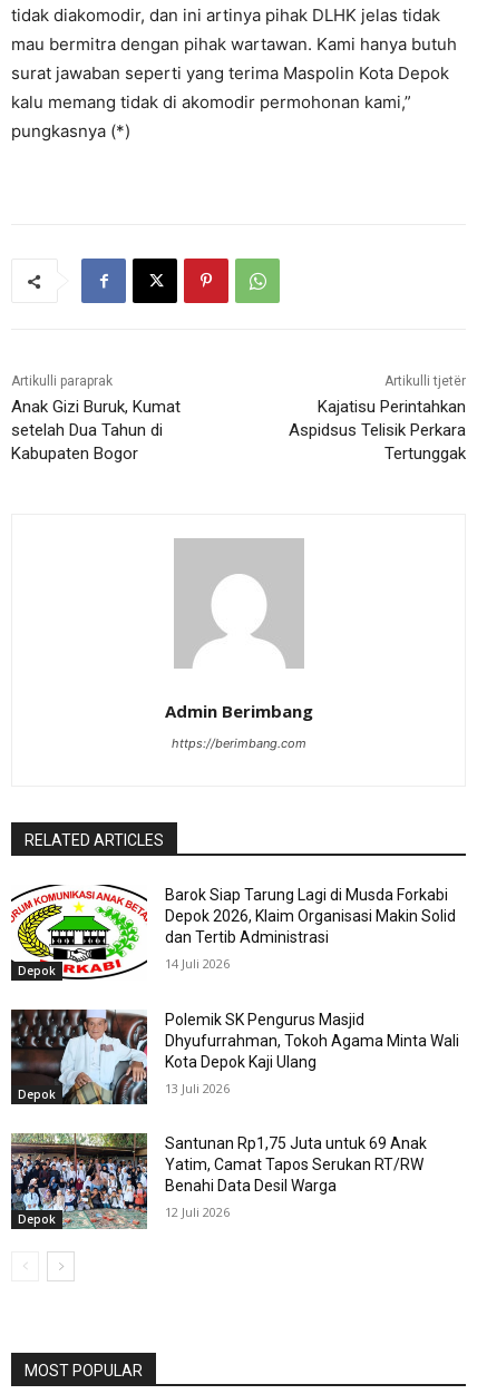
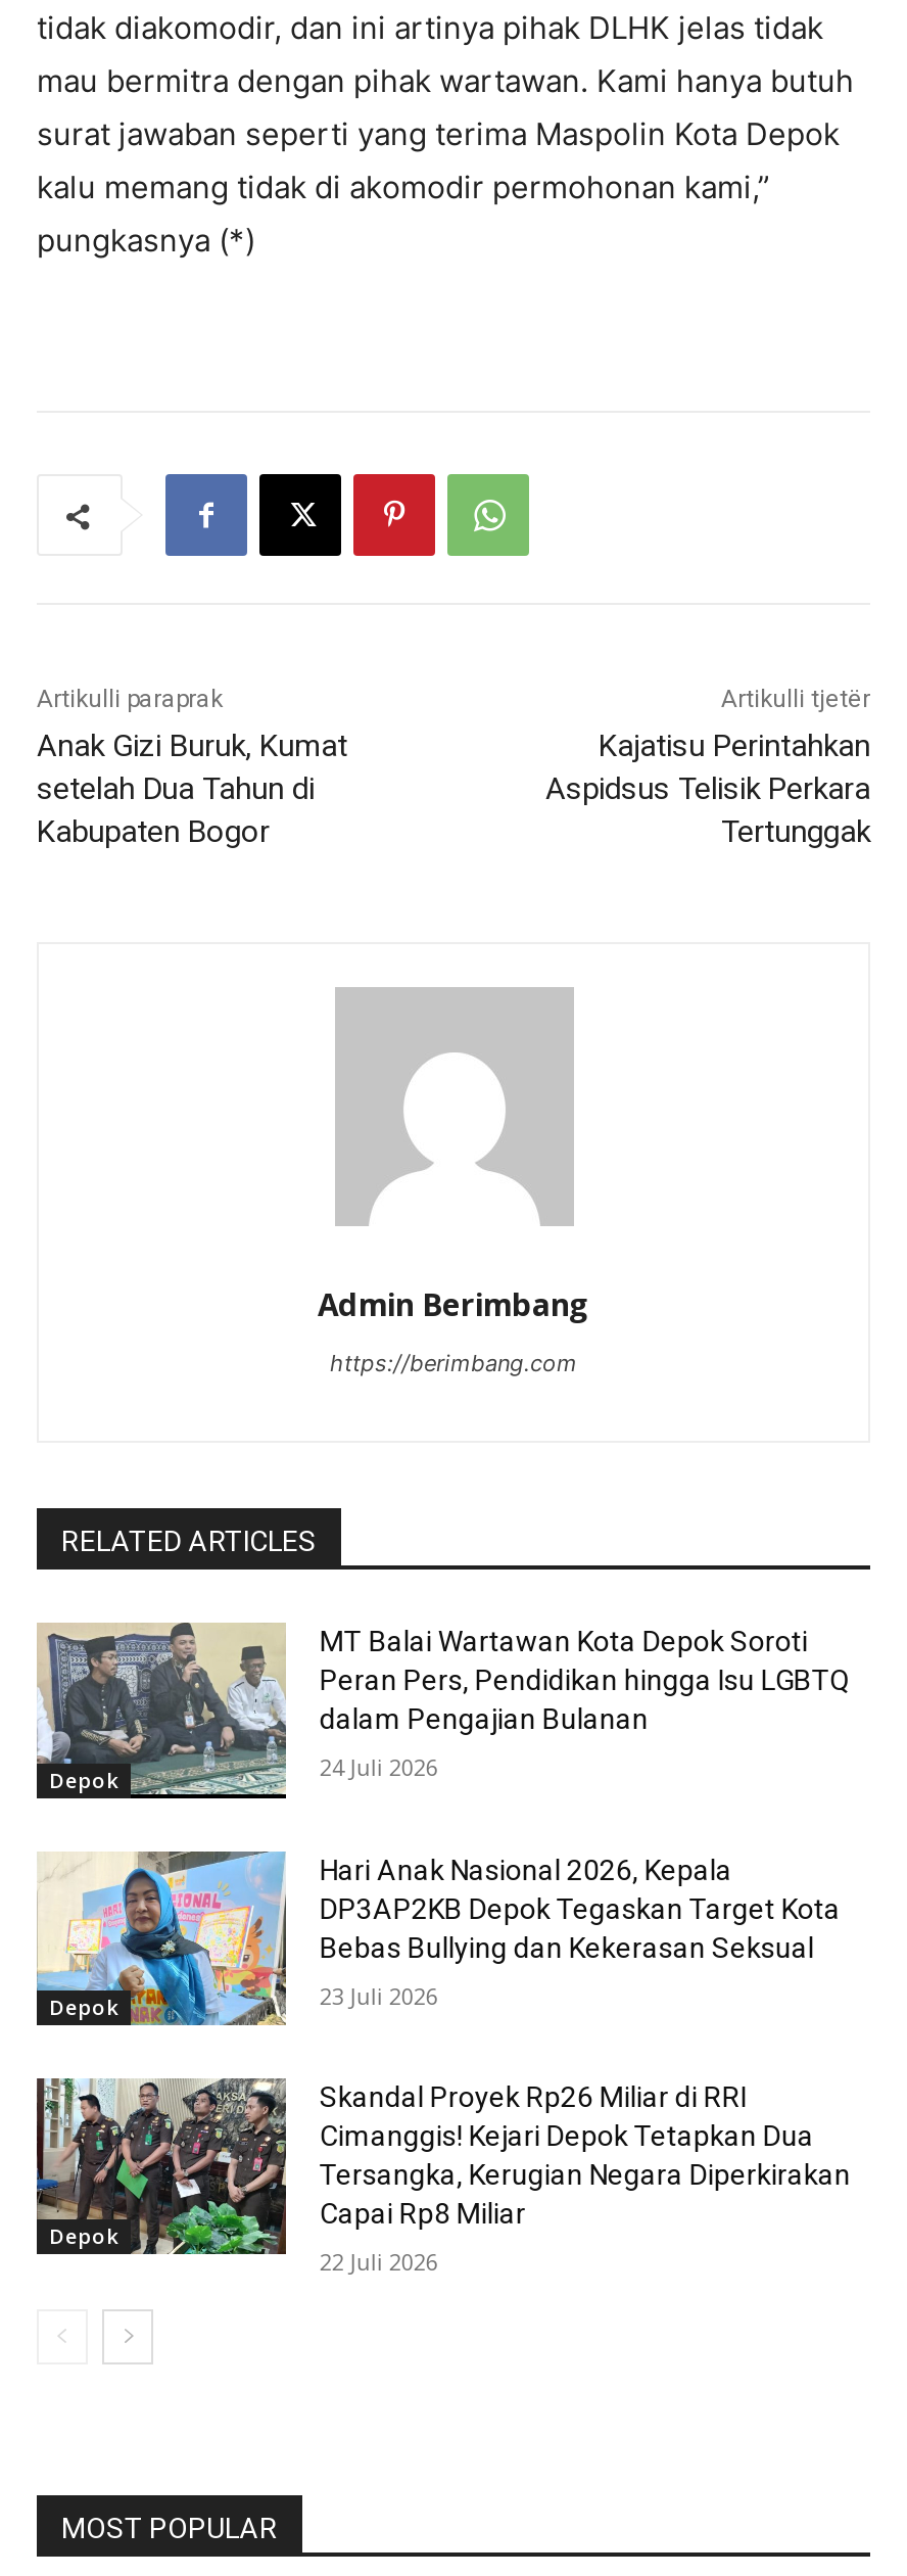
[11,884,456,982] [image] | Barok Siap Tarung Lagi di Musda Forkabi | Depok 2026, Klaim Organisasi Makin Solid | dan Tertib Administrasi -> [37,1621,851,1802] [image] | MT Balai Wartawan Kota Depok Soroti | Peran Pers, Pendidikan hingga Isu LGBTQ | dalam Pengajian Bulanan
[165,955,230,972] 14 Juli 2026 -> [319,1752,438,1782] 24 Juli 2026
[10,1008,460,1105] [image] | Polemik SK Pengurus Masjid | Dhyufurrahman, Tokoh Agama Minta Wali | Kota Depok Kaji Ulang -> [35,1849,840,2029] [image] | Hari Anak Nasional 2026, Kepala | DP3AP2KB Depok Tegaskan Target Kota | Bebas Bullying dan Kekerasan Seksual
[165,1079,230,1096] 13 Juli 2026 -> [319,1980,438,2010] 23 Juli 2026
[10,1132,427,1230] [image] | Santunan Rp1,75 Juta untuk 69 Anak | Yatim, Camat Tapos Serukan RT/RW | Benahi Data Desil Warga -> [35,2078,851,2256] [image] | Skandal Proyek Rp26 Miliar di RRI | Cimanggis! Kejari Depok Tetapkan Dua | Tersangka, Kerugian Negara Diperkirakan | Capai Rp8 Miliar
[165,1204,230,1221] 12 Juli 2026 -> [319,2247,438,2277] 22 Juli 2026

